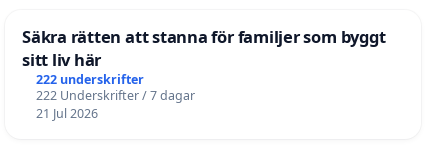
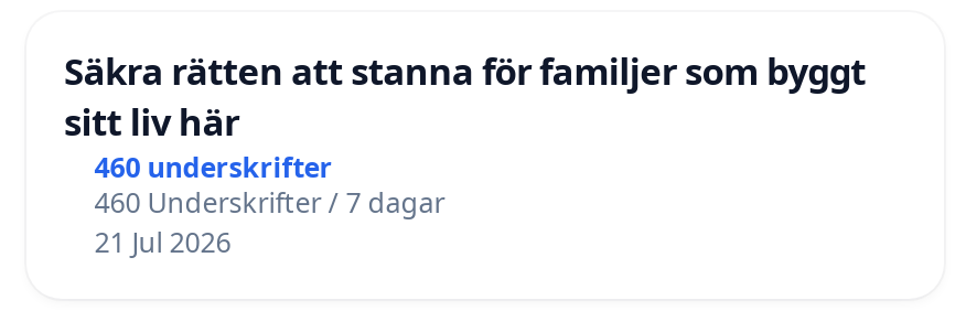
[36,71,144,88] 222 underskrifter -> [94,148,333,185] 460 underskrifter
[36,87,195,104] 222 Underskrifter / 7 dagar -> [94,183,445,221] 460 Underskrifter / 7 dagar

